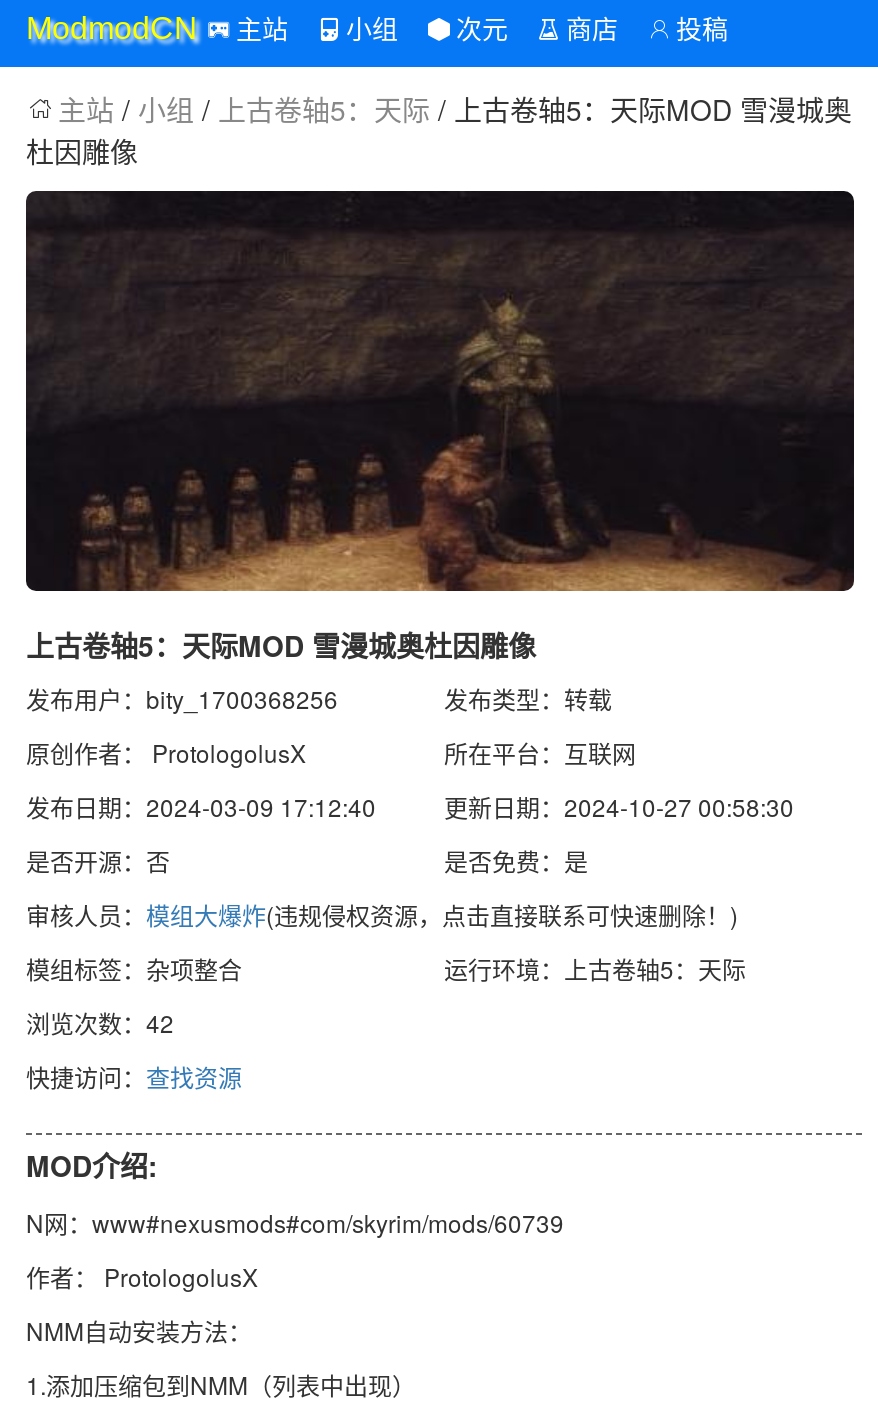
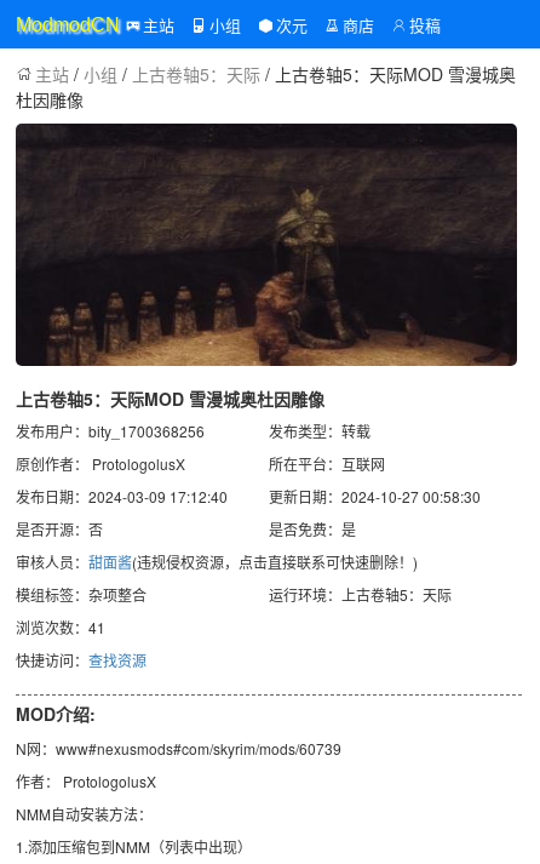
[26,897,738,931] 审核人员：模组大爆炸(违规侵权资源，点击直接联系可快速删除！) -> [16,551,418,572] 审核人员：甜面酱(违规侵权资源，点击直接联系可快速删除！)
[26,1005,174,1039] 浏览次数：42 -> [16,617,105,637] 浏览次数：41

